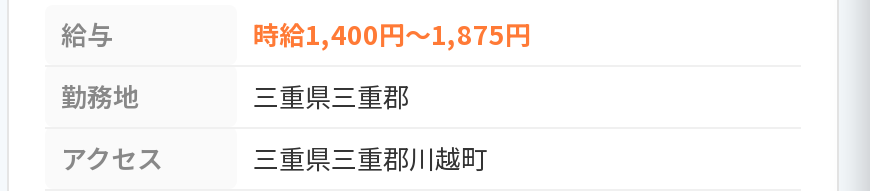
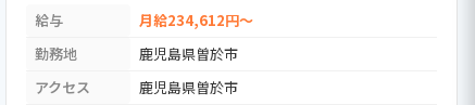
[253,15,531,53] 時給1,400円～1,875円 -> [139,10,253,30] 月給234,612円～
[253,77,409,115] 三重県三重郡 -> [139,43,238,64] 鹿児島県曽於市
[253,139,487,177] 三重県三重郡川越町 -> [139,77,238,97] 鹿児島県曽於市

